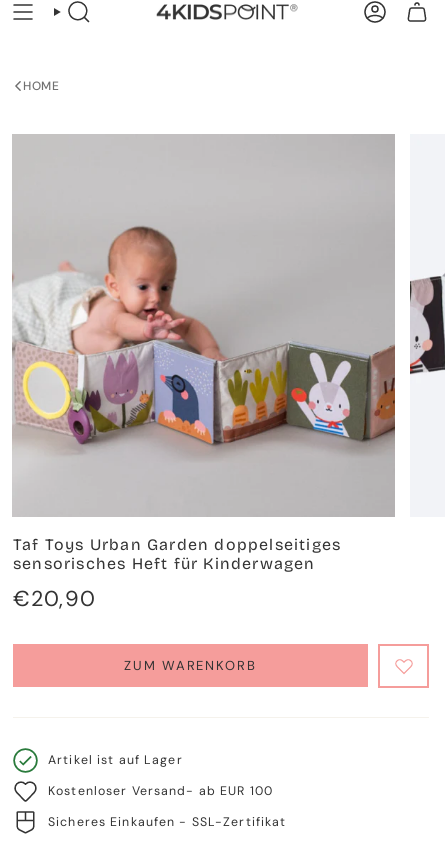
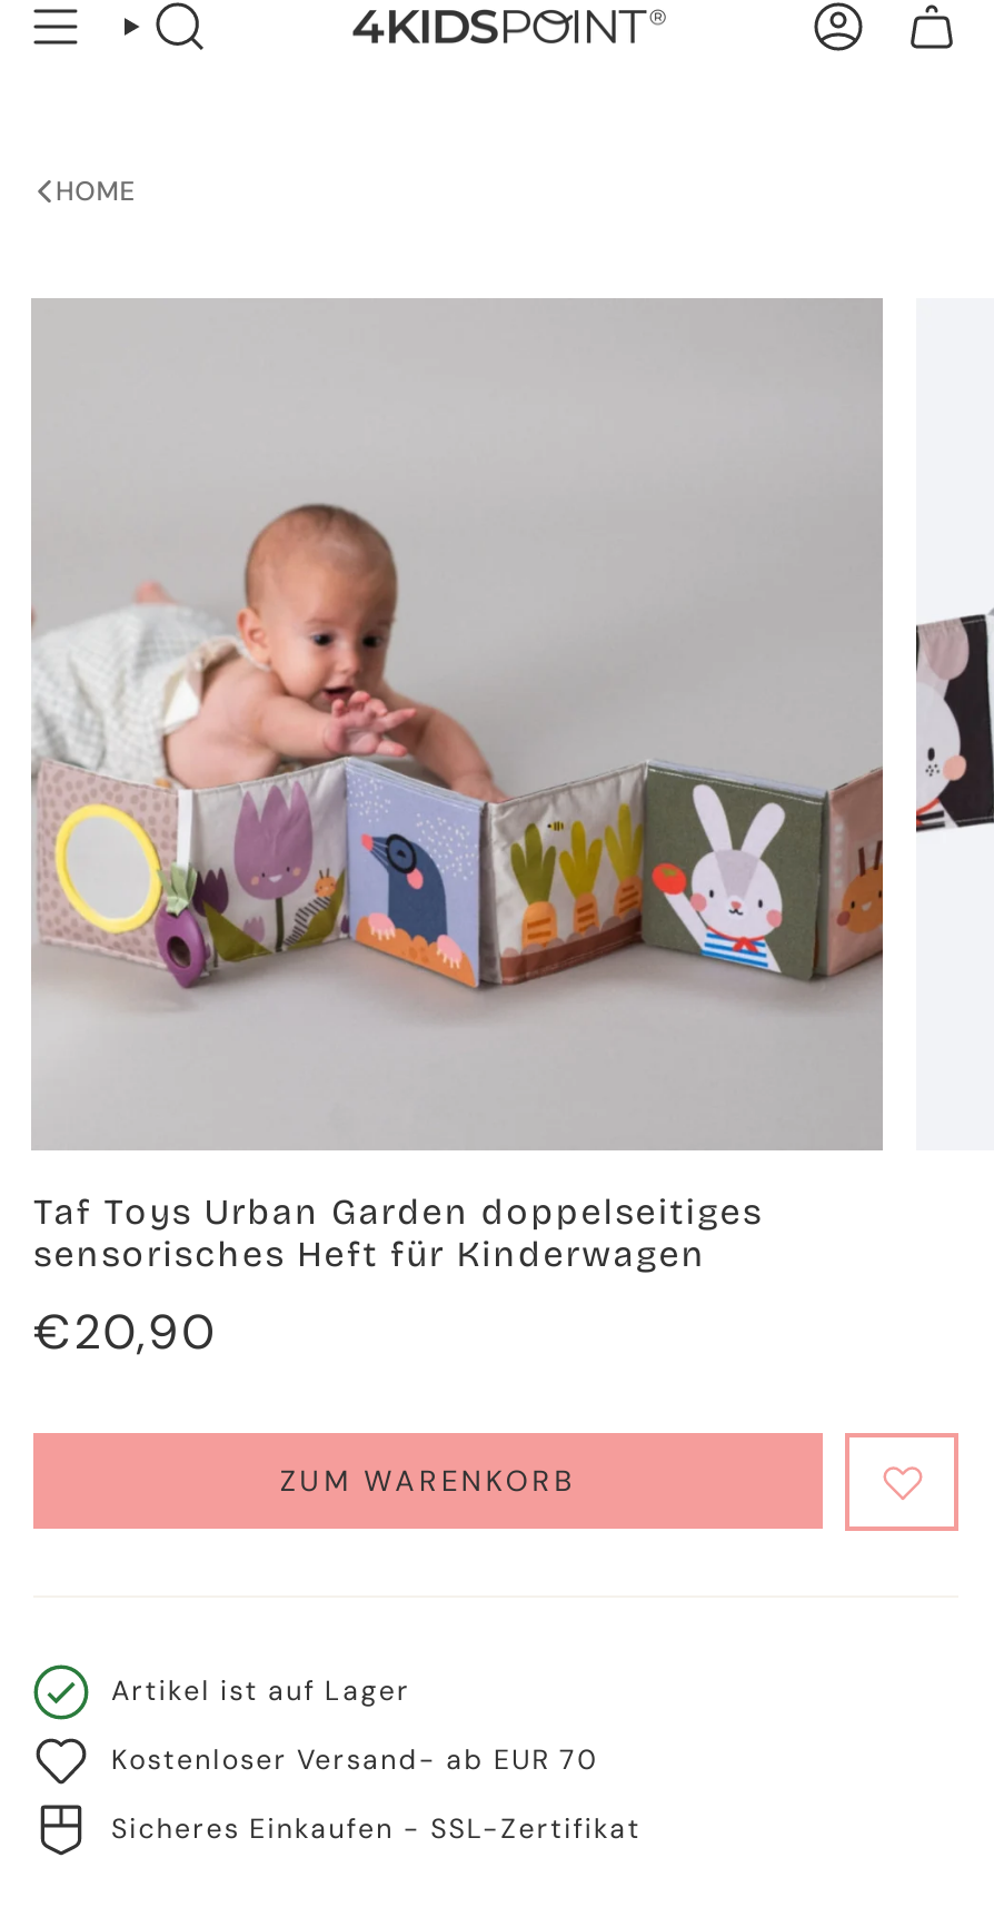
[48,783,273,799] Kostenloser Versand- ab EUR 100 -> [111,1742,598,1778] Kostenloser Versand- ab EUR 70

